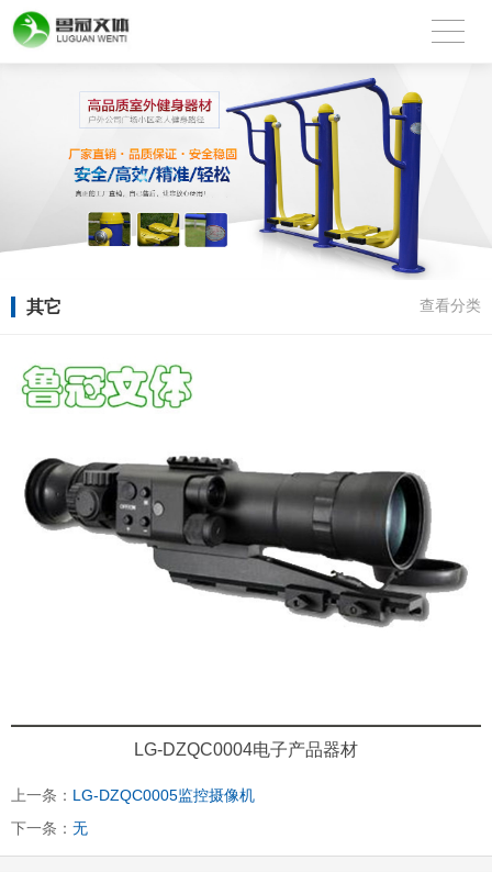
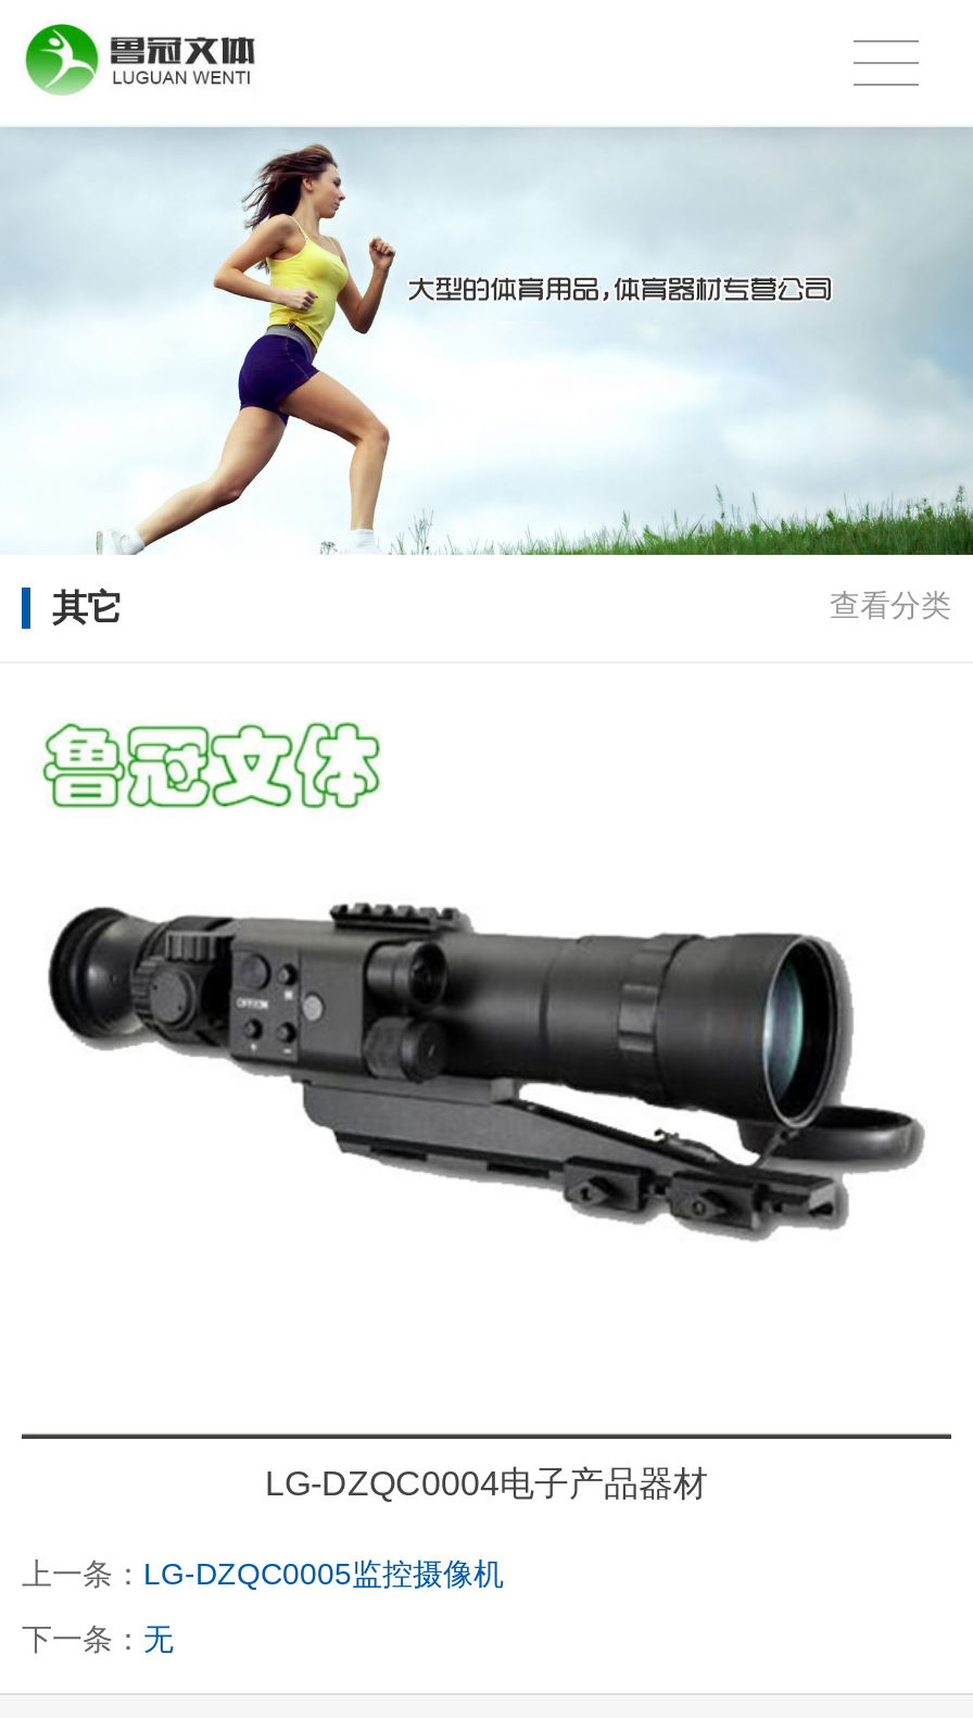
[3,65,489,280] [image] -> [7,127,966,557] [image]

